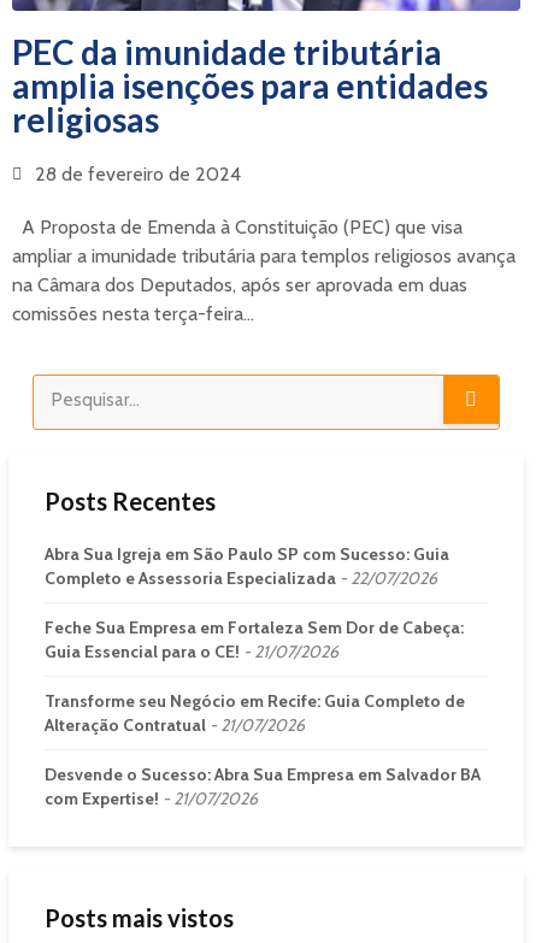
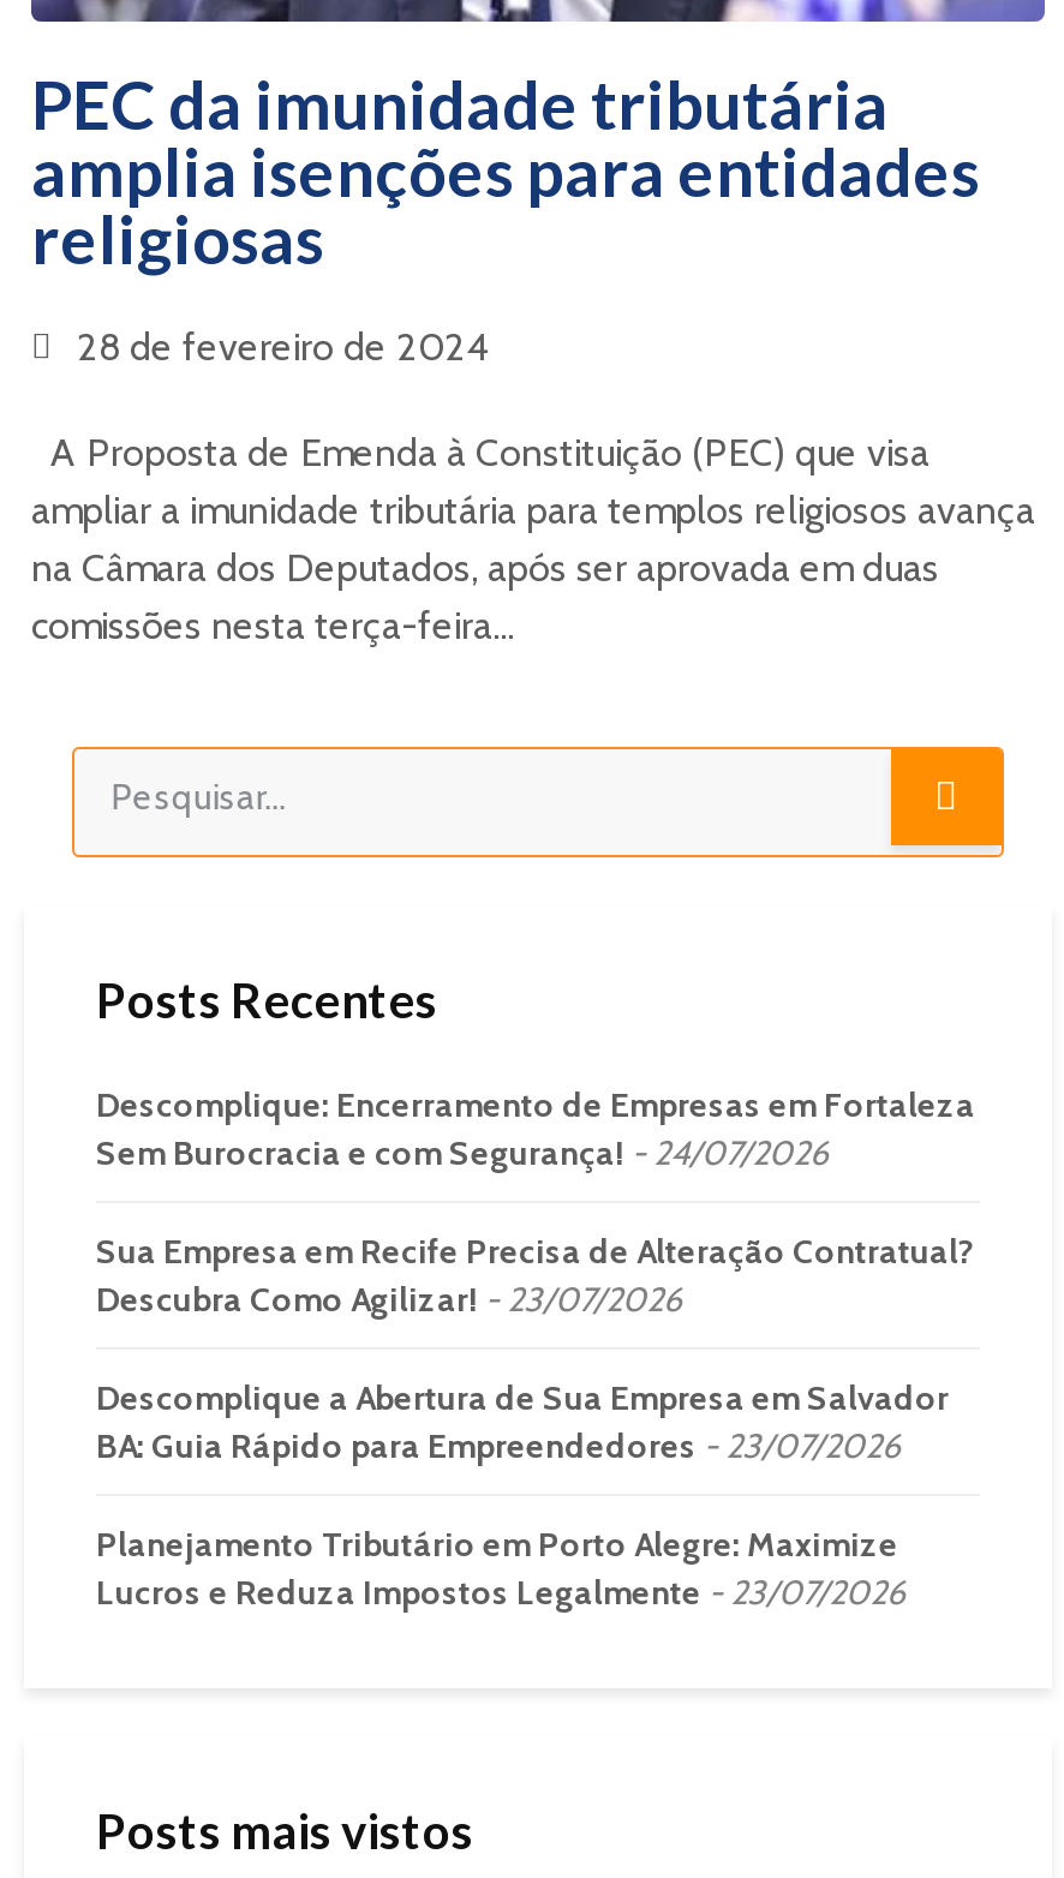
[45,543,449,589] Abra Sua Igreja em São Paulo SP com Sucesso: Guia | Completo e Assessoria Especializada | 22/07/2026 -> [96,1083,975,1175] Descomplique: Encerramento de Empresas em Fortaleza | Sem Burocracia e com Segurança! | 24/07/2026
[45,617,464,663] Feche Sua Empresa em Fortaleza Sem Dor de Cabeça: | Guia Essencial para o CE! | 21/07/2026 -> [96,1230,975,1321] Sua Empresa em Recife Precisa de Alteração Contratual? | Descubra Como Agilizar! | 23/07/2026
[45,690,465,736] Transforme seu Negócio em Recife: Guia Completo de | Alteração Contratual | 21/07/2026 -> [96,1376,949,1468] Descomplique a Abertura de Sua Empresa em Salvador | BA: Guia Rápido para Empreendedores | 23/07/2026
[45,764,481,809] Desvende o Sucesso: Abra Sua Empresa em Salvador BA | com Expertise! | 21/07/2026 -> [96,1523,905,1614] Planejamento Tributário em Porto Alegre: Maximize | Lucros e Reduza Impostos Legalmente | 23/07/2026

